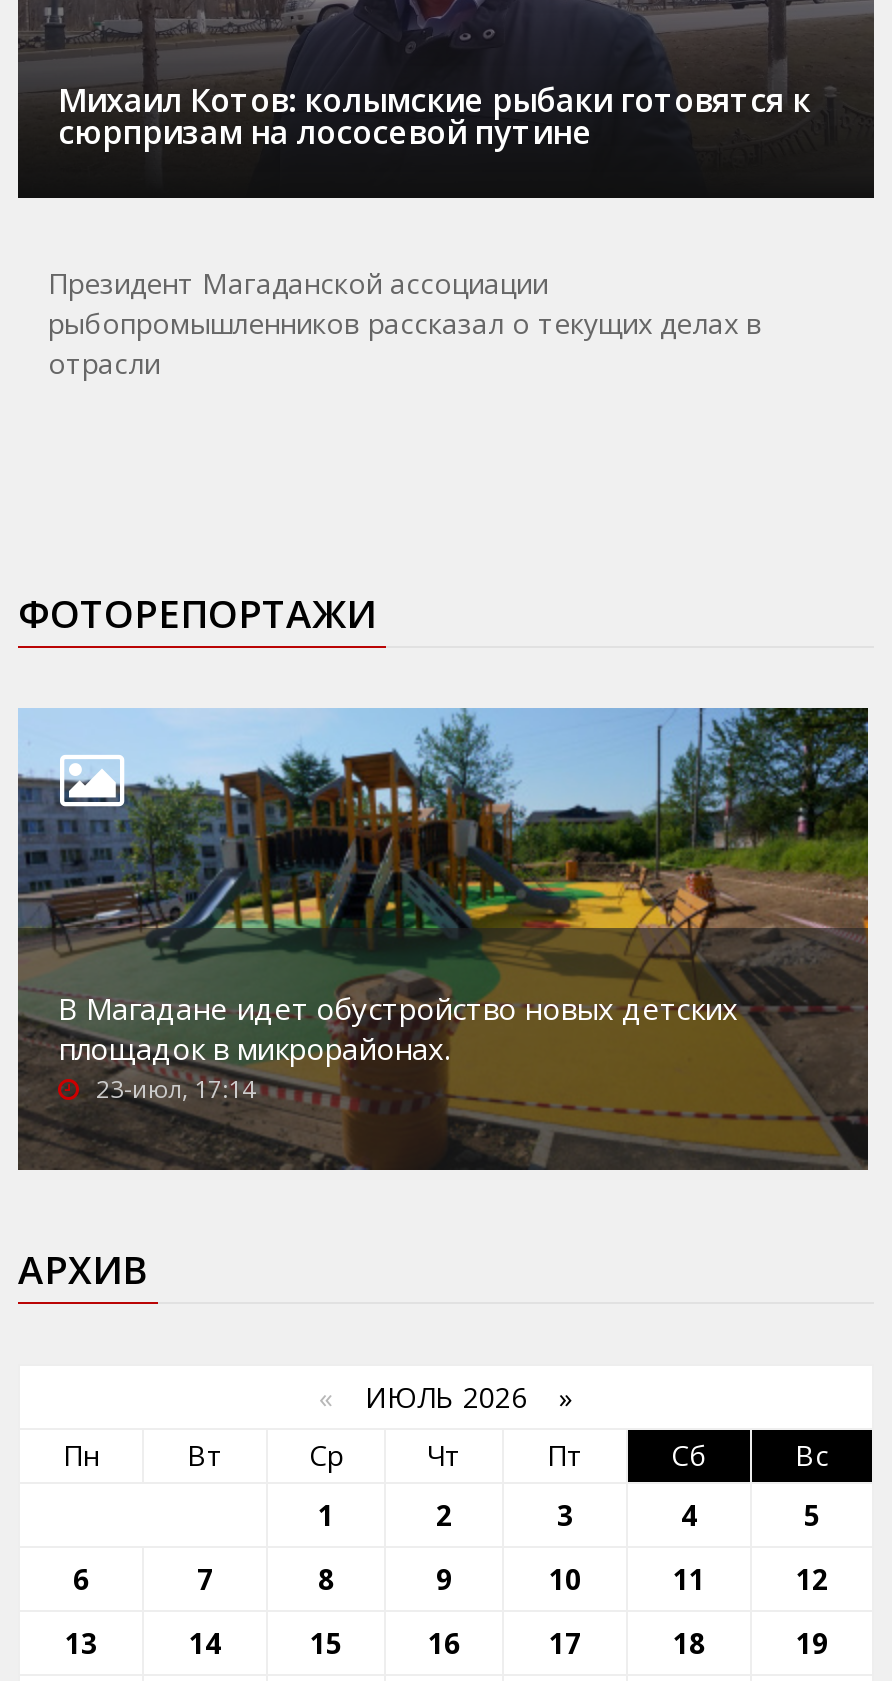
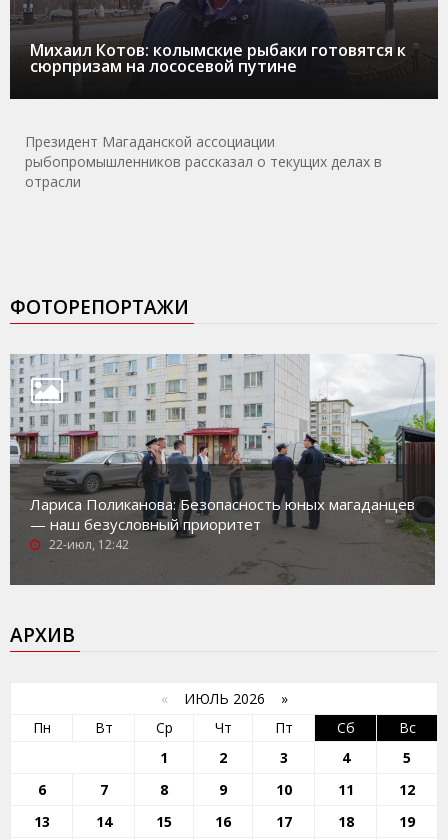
[18,706,870,1168] [image] | В Магадане идет обустройство новых детских | площадок в микрорайонах. | 23-июл, 17:14 -> [10,354,436,585] [image] | Лариса Поликанова: Безопасность юных магаданцев | — наш безусловный приоритет | 22-июл, 12:42

